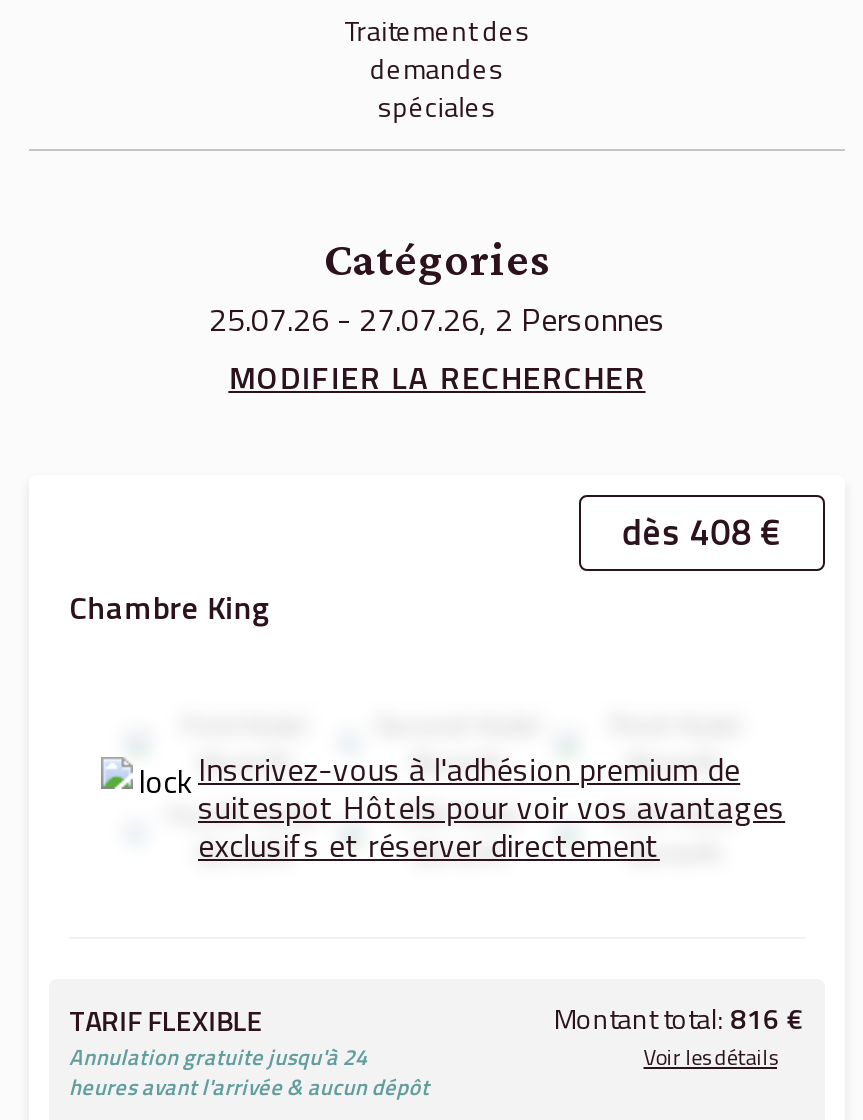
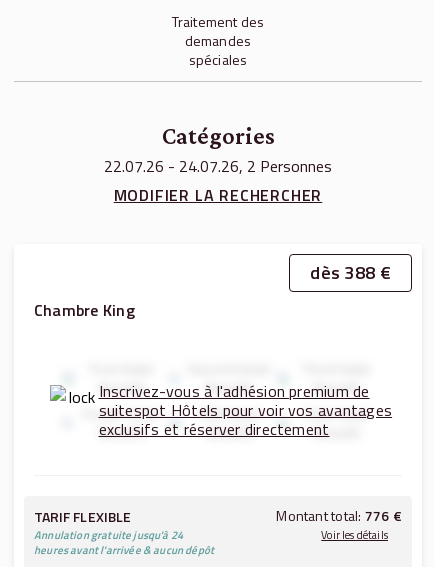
[209,295,665,343] 25.07.26 - 27.07.26, 2 Personnes -> [104,154,332,178] 22.07.26 - 24.07.26, 2 Personnes
[621,505,783,559] dès 408 € -> [310,259,391,286] dès 388 €
[554,997,805,1039] Montant total: 816 € -> [276,505,402,526] Montant total: 776 €

